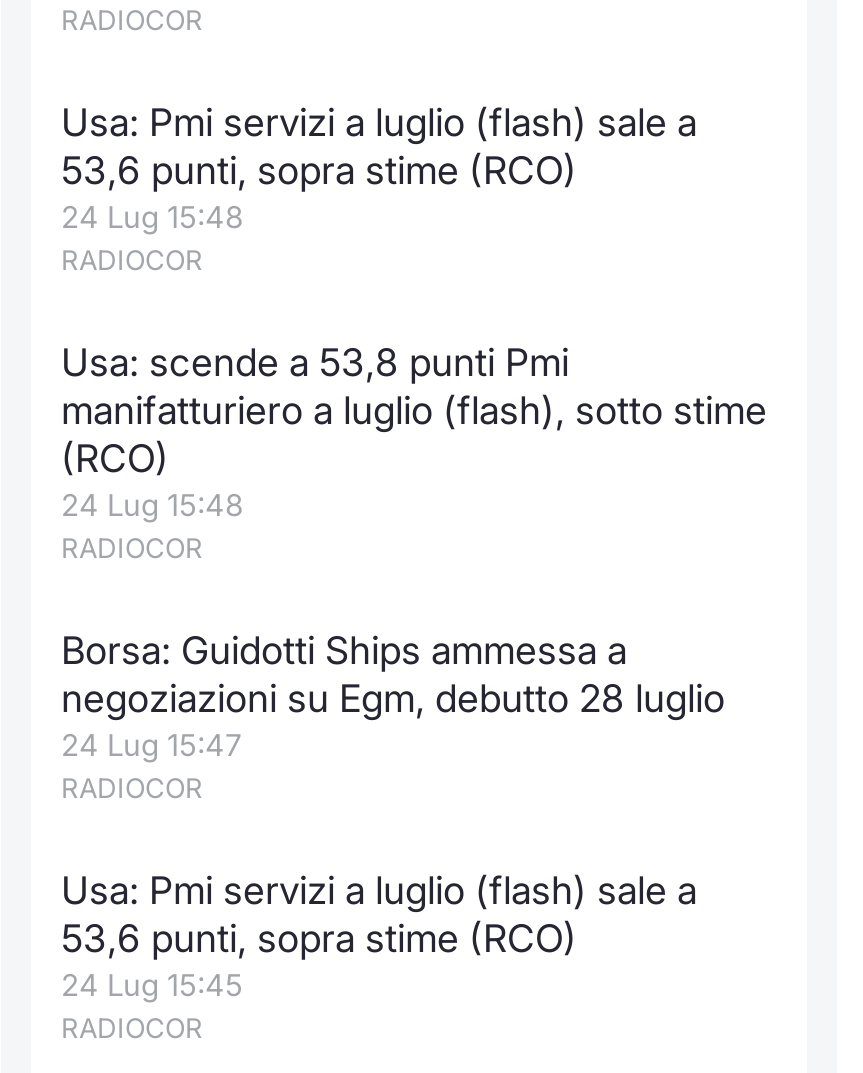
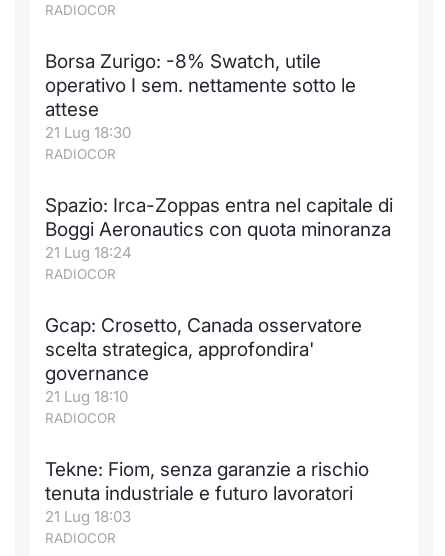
[61,100,697,236] Usa: Pmi servizi a luglio (flash) sale a | 53,6 punti, sopra stime (RCO) | 24 Lug 15:48 -> [45,50,356,142] Borsa Zurigo: -8% Swatch, utile | operativo I sem. nettamente sotto le | attese | 21 Lug 18:30
[61,340,767,524] Usa: scende a 53,8 punti Pmi | manifatturiero a luglio (flash), sotto stime | (RCO) | 24 Lug 15:48 -> [45,194,393,262] Spazio: Irca-Zoppas entra nel capitale di | Boggi Aeronautics con quota minoranza | 21 Lug 18:24
[61,628,725,764] Borsa: Guidotti Ships ammessa a | negoziazioni su Egm, debutto 28 luglio | 24 Lug 15:47 -> [45,314,362,406] Gcap: Crosetto, Canada osservatore | scelta strategica, approfondira' | governance | 21 Lug 18:10
[61,868,697,1004] Usa: Pmi servizi a luglio (flash) sale a | 53,6 punti, sopra stime (RCO) | 24 Lug 15:45 -> [45,458,369,526] Tekne: Fiom, senza garanzie a rischio | tenuta industriale e futuro lavoratori | 21 Lug 18:03

